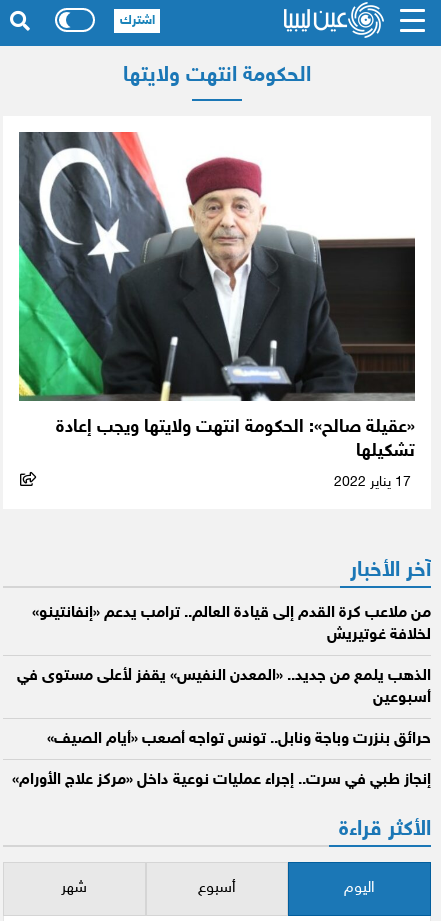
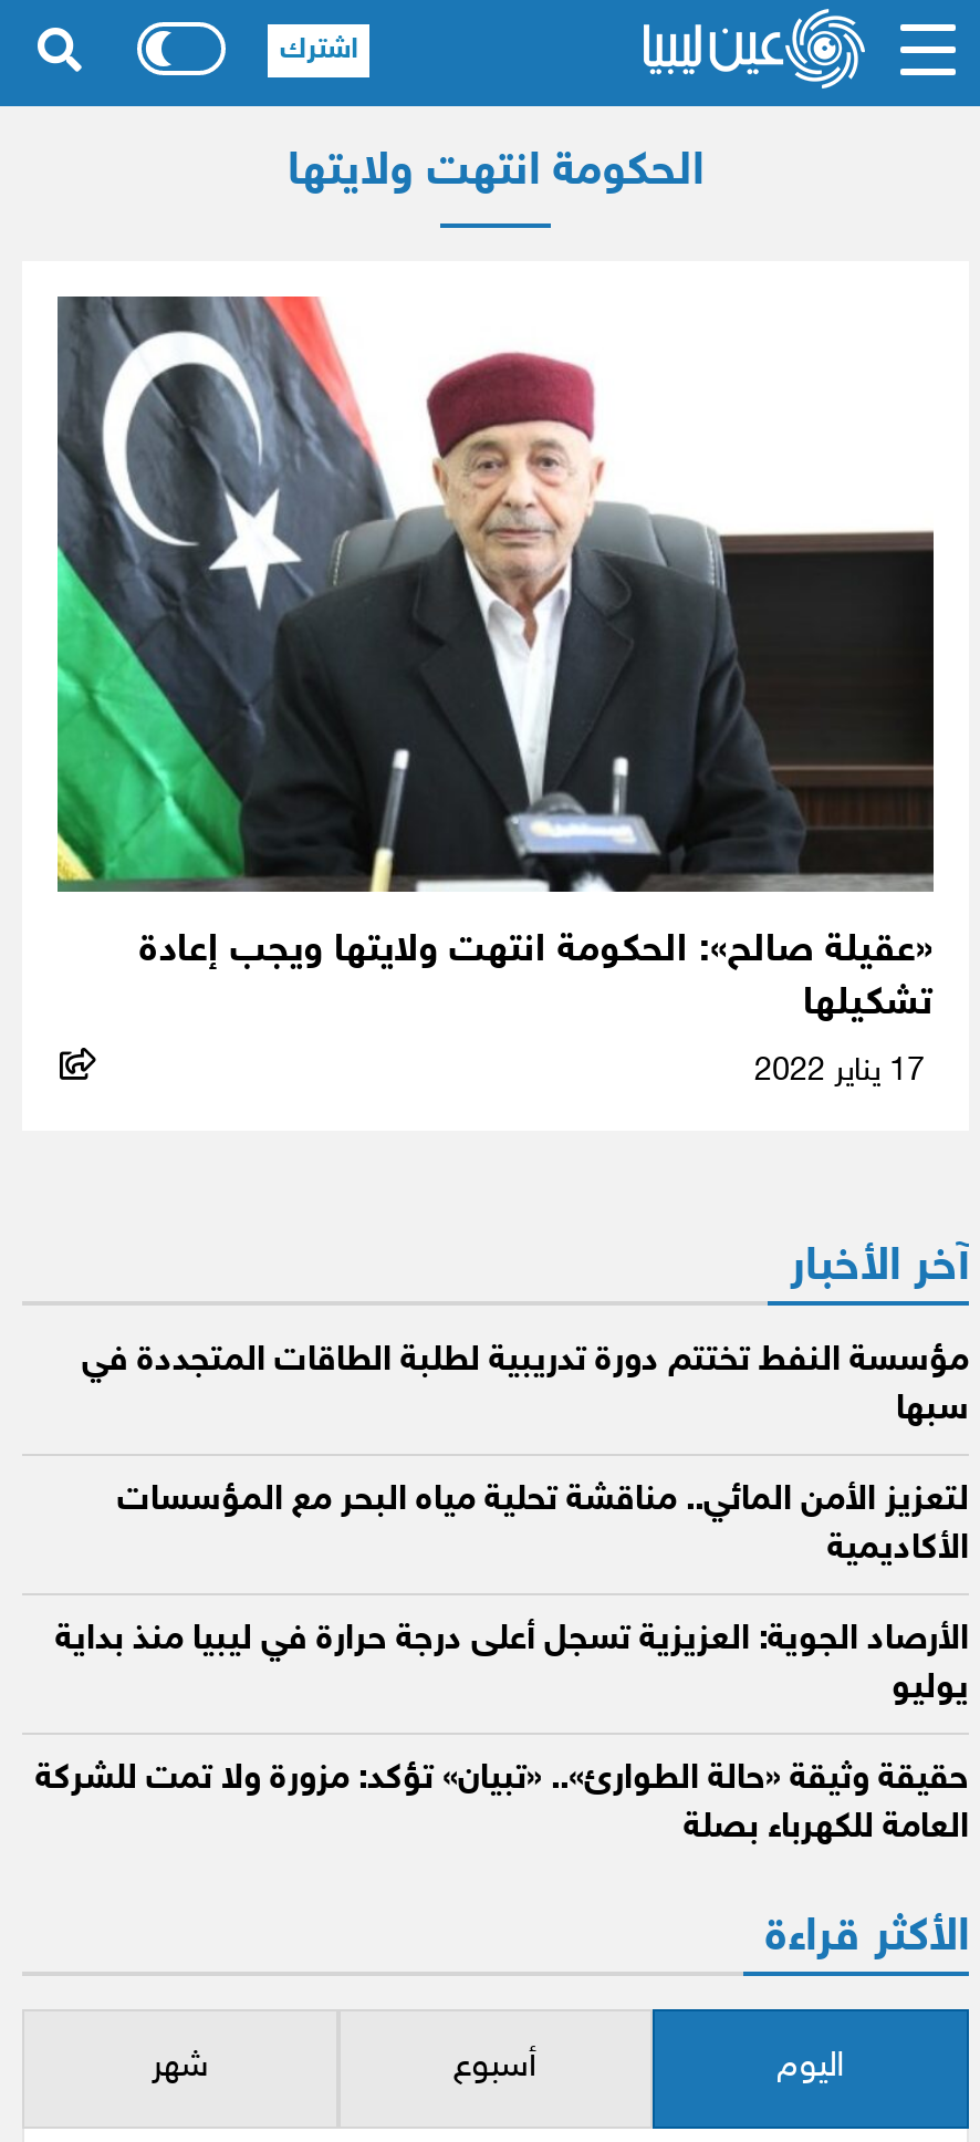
[32,604,431,645] من ملاعب كرة القدم إلى قيادة العالم.. ترامب يدعم «إنفانتينو» | لخلافة غوتيريش -> [82,1342,969,1432] مؤسسة النفط تختتم دورة تدريبية لطلبة الطاقات المتجددة في | سبها
[17,667,431,708] الذهب يلمع من جديد.. «المعدن النفيس» يقفز لأعلى مستوى في | أسبوعين -> [117,1481,969,1572] لتعزيز الأمن المائي.. مناقشة تحلية مياه البحر مع المؤسسات | الأكاديمية
[47,730,431,749] حرائق بنزرت وباجة ونابل.. تونس تواجه أصعب «أيام الصيف» -> [55,1620,969,1711] الأرصاد الجوية: العزيزية تسجل أعلى درجة حرارة في ليبيا منذ بداية | يوليو
[12,771,431,790] إنجاز طبي في سرت.. إجراء عمليات نوعية داخل «مركز علاج الأورام» -> [35,1760,969,1851] حقيقة وثيقة «حالة الطوارئ».. «تبيان» تؤكد: مزورة ولا تمت للشركة | العامة للكهرباء بصلة

